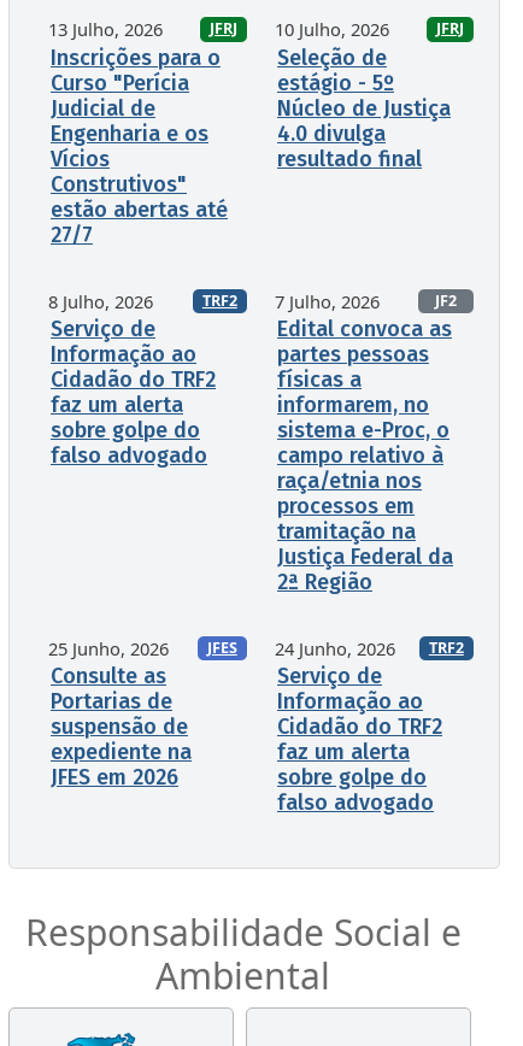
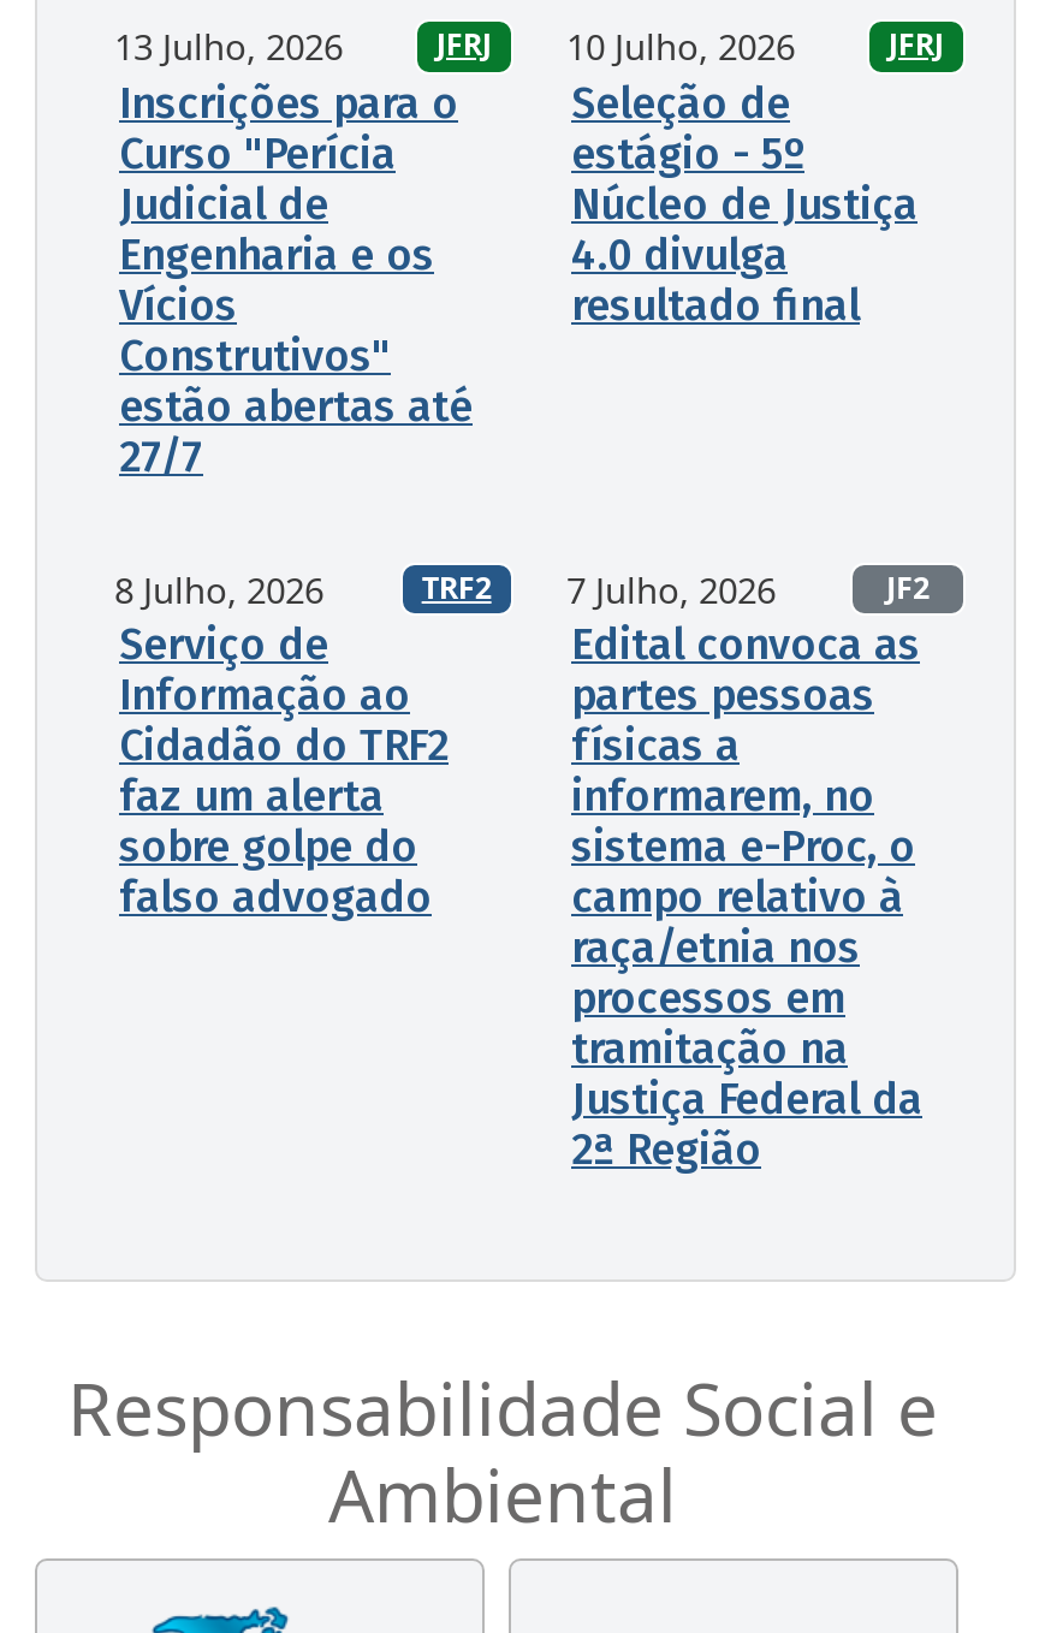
[48,636,237,791] 25 Junho, 2026 | JFES | Consulte as | Portarias de | suspensão de | expediente na | JFES em 2026 -> none
[275,636,464,816] 24 Junho, 2026 | TRF2 | Serviço de | Informação ao | Cidadão do TRF2 | faz um alerta | sobre golpe do | falso advogado -> none

